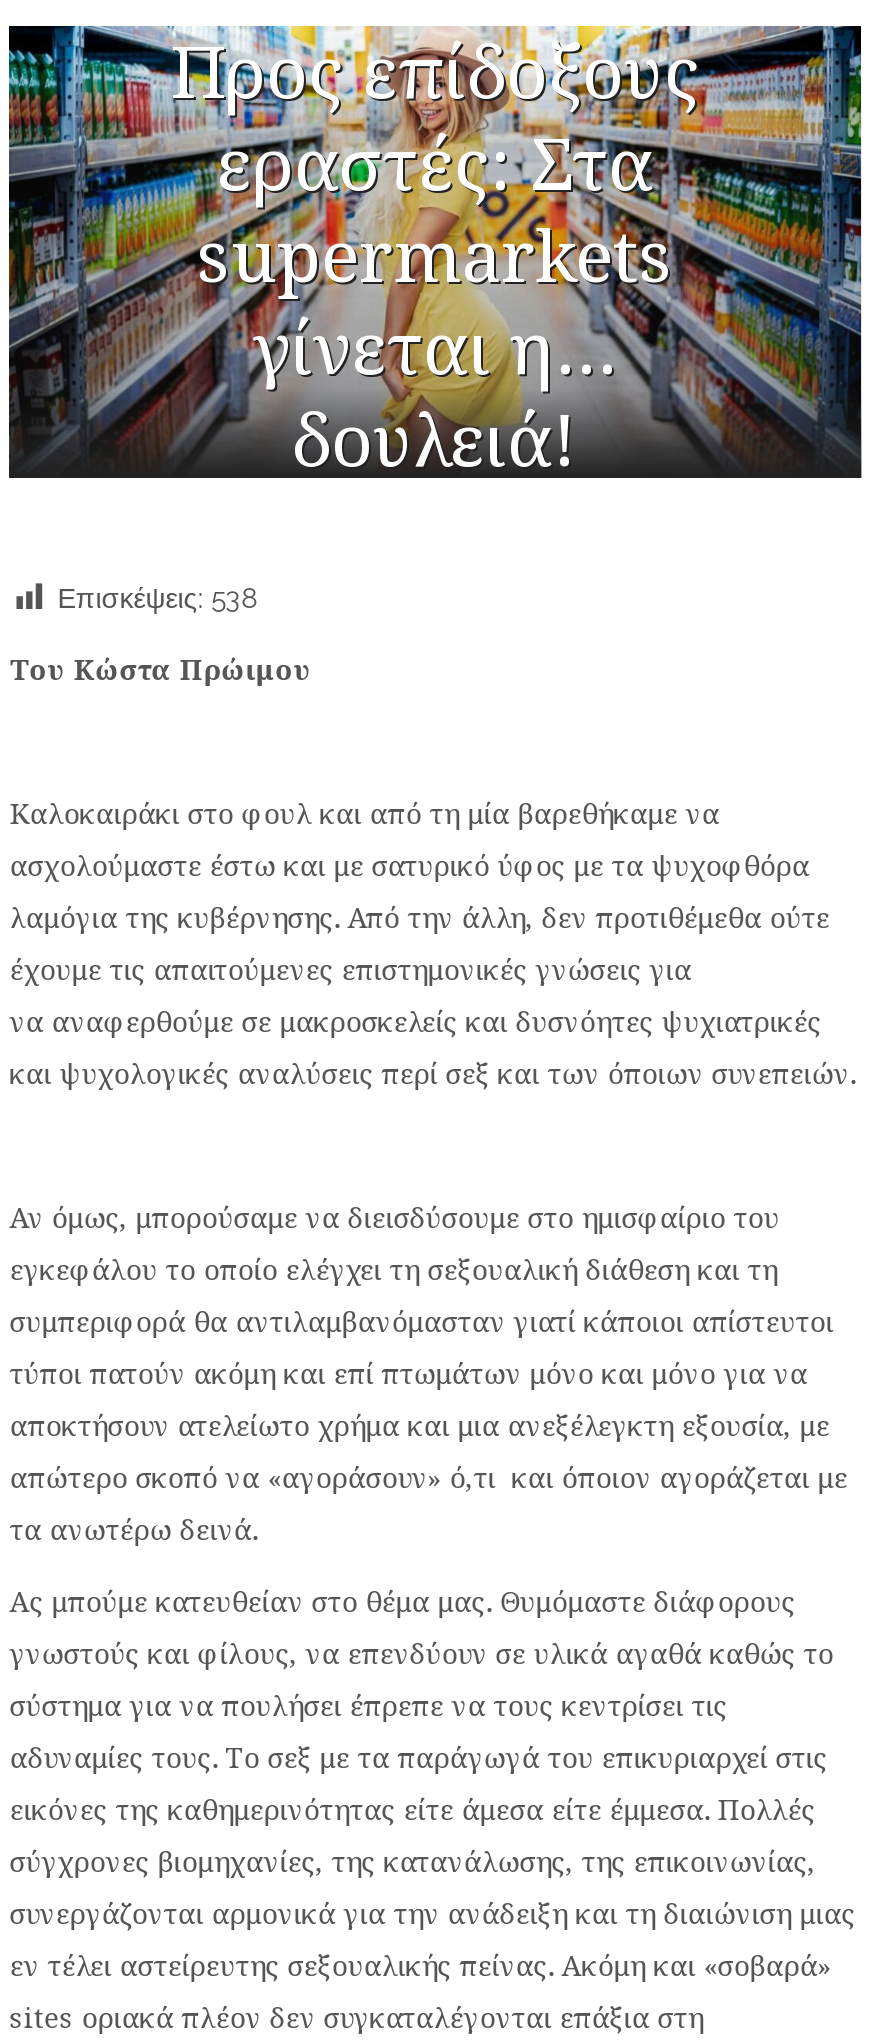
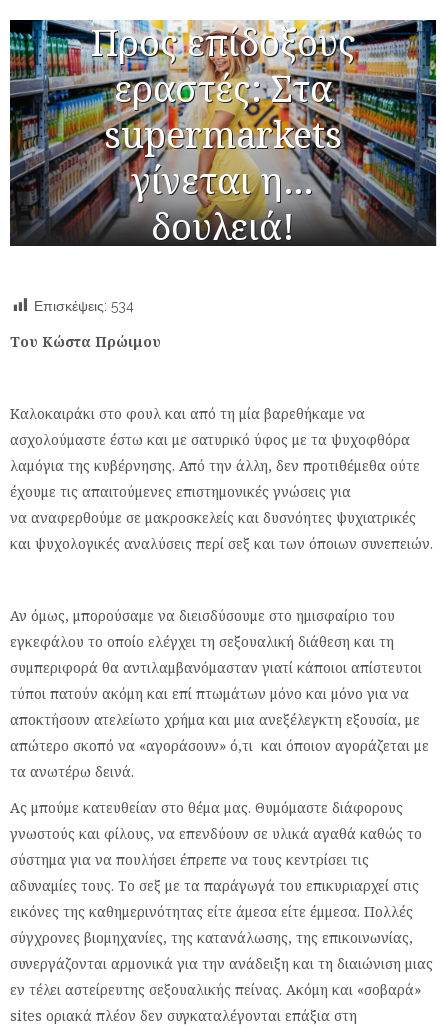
[57,581,259,613] Επισκέψεις: 538 -> [34,298,134,314] Επισκέψεις: 534

